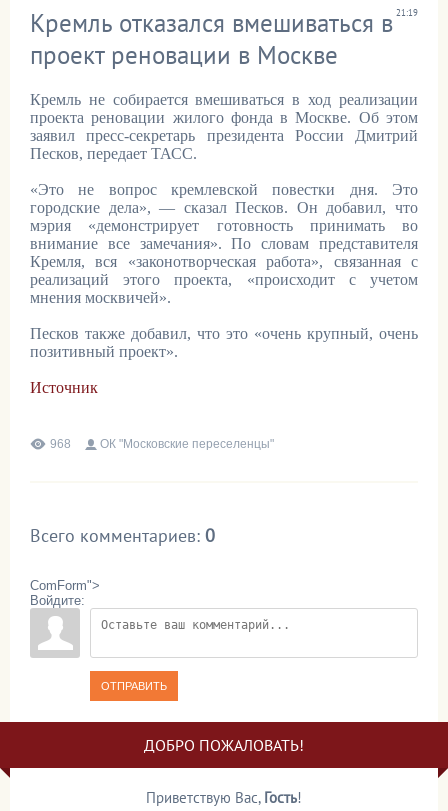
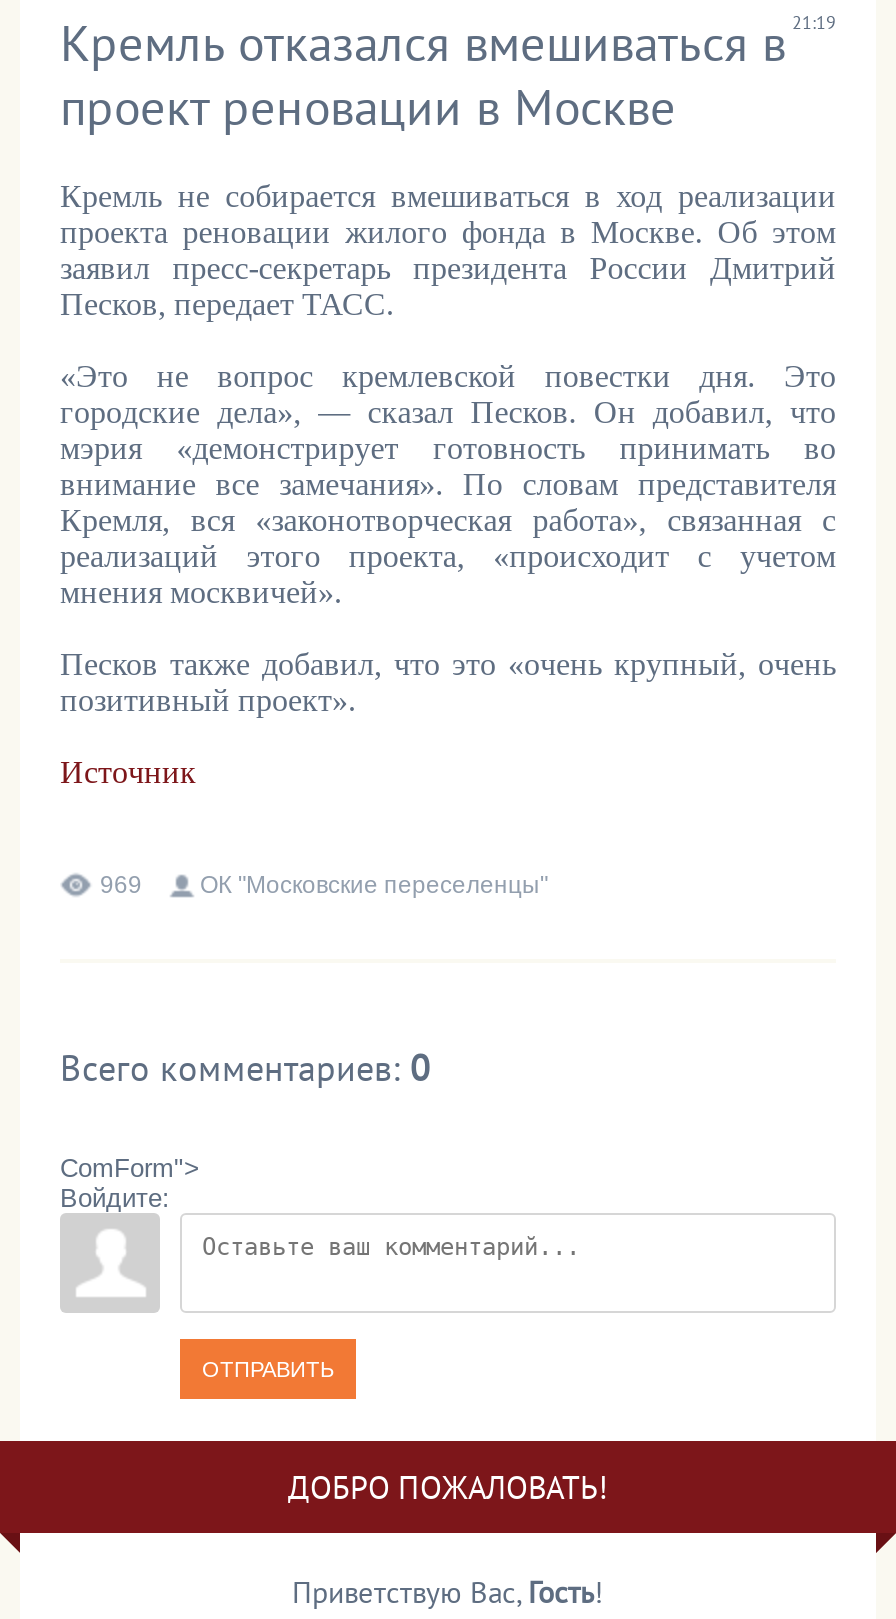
[50,437,71,451] 968 -> [100,871,142,899] 969

